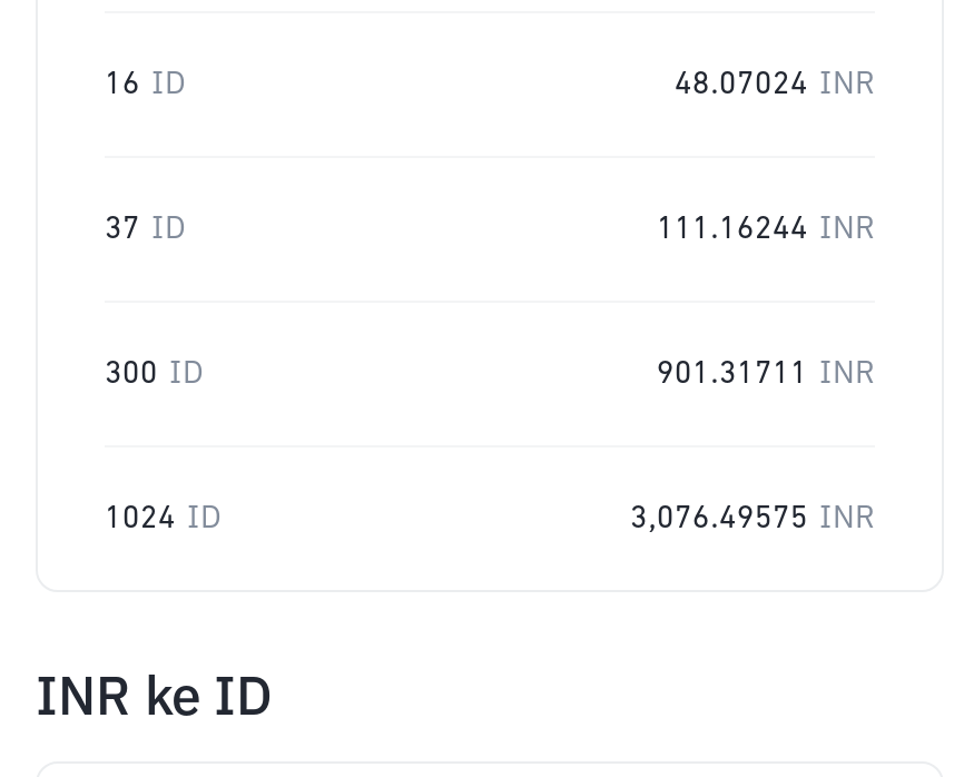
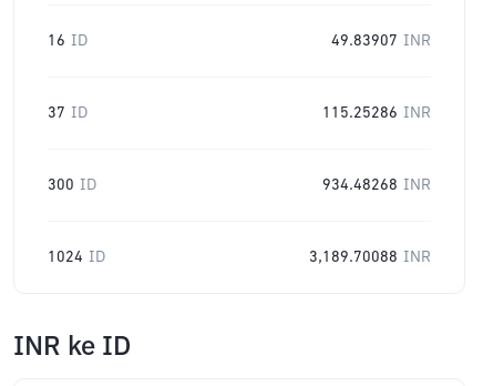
[675,69,875,100] 48.07024 INR -> [331,33,431,49] 49.83907 INR
[657,214,875,245] 111.16244 INR -> [322,105,431,121] 115.25286 INR
[657,358,875,390] 901.31711 INR -> [322,177,431,193] 934.48268 INR
[630,503,875,534] 3,076.49575 INR -> [309,250,431,265] 3,189.70088 INR

